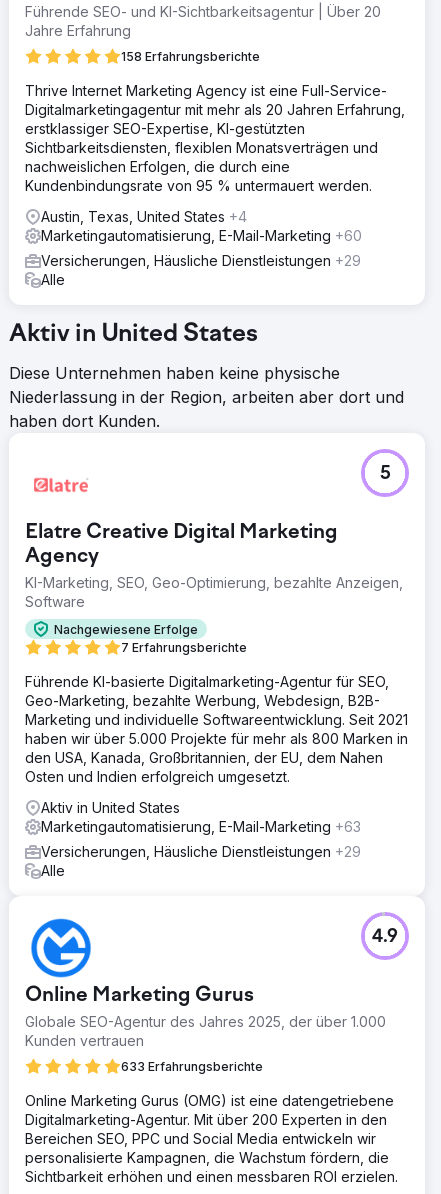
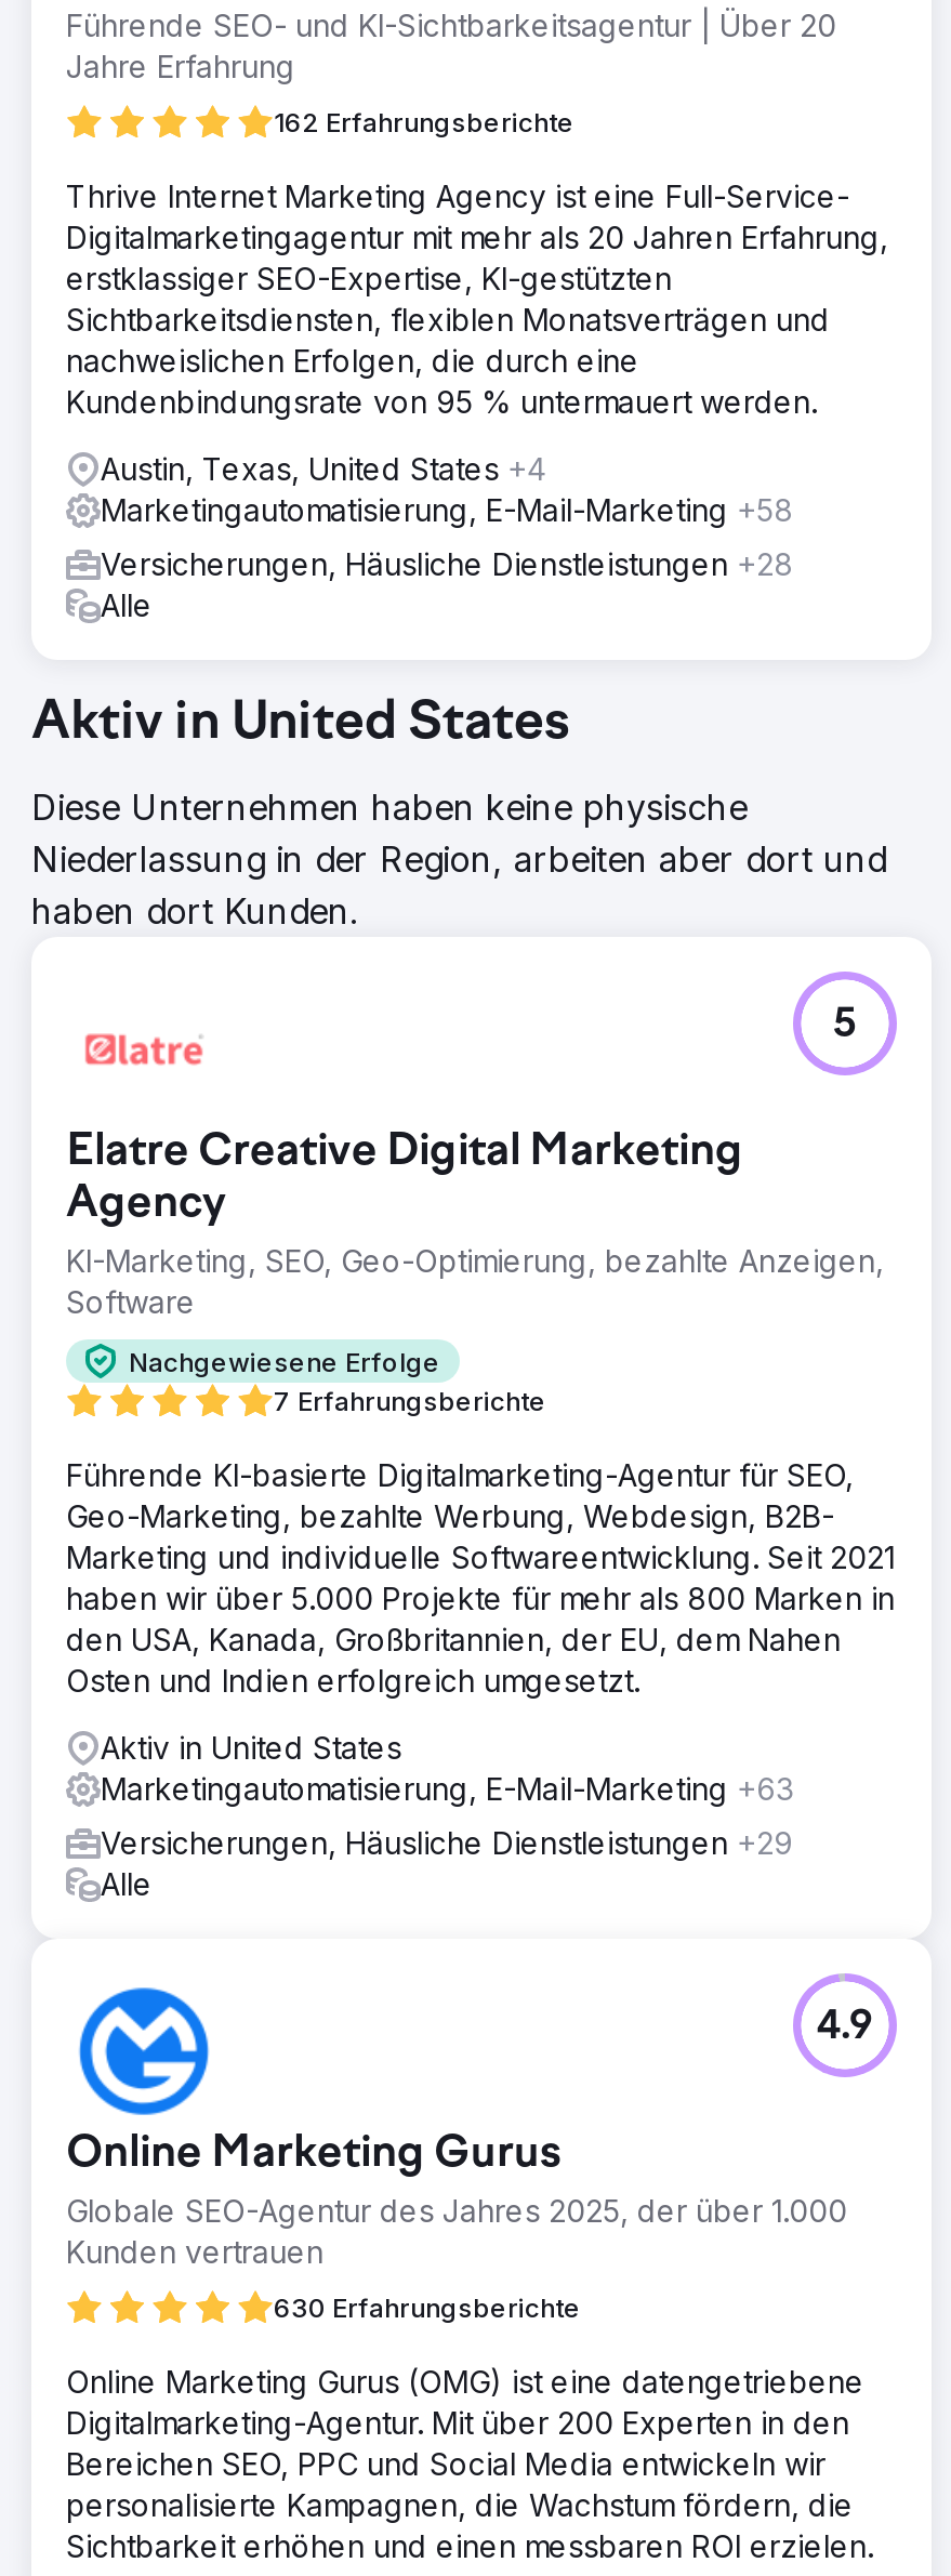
[121,49,260,64] 158 Erfahrungsberichte -> [274,106,574,138] 162 Erfahrungsberichte
[41,227,362,244] Marketingautomatisierung, E-Mail-Marketing +60 -> [101,491,793,528] Marketingautomatisierung, E-Mail-Marketing +58
[41,252,361,269] Versicherungen, Häusliche Dienstleistungen +29 -> [101,545,793,582] Versicherungen, Häusliche Dienstleistungen +28
[121,1059,263,1074] 633 Erfahrungsberichte -> [274,2291,581,2324] 630 Erfahrungsberichte

